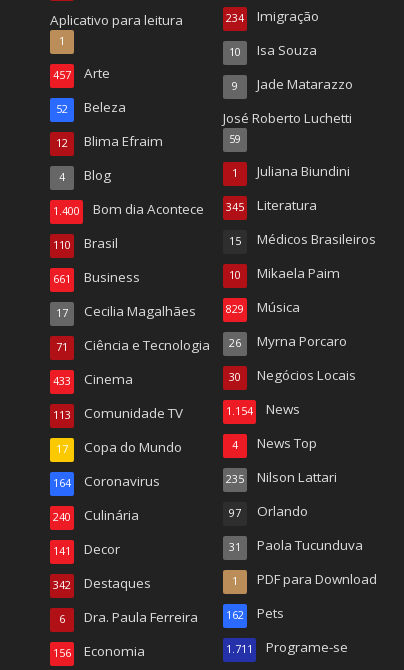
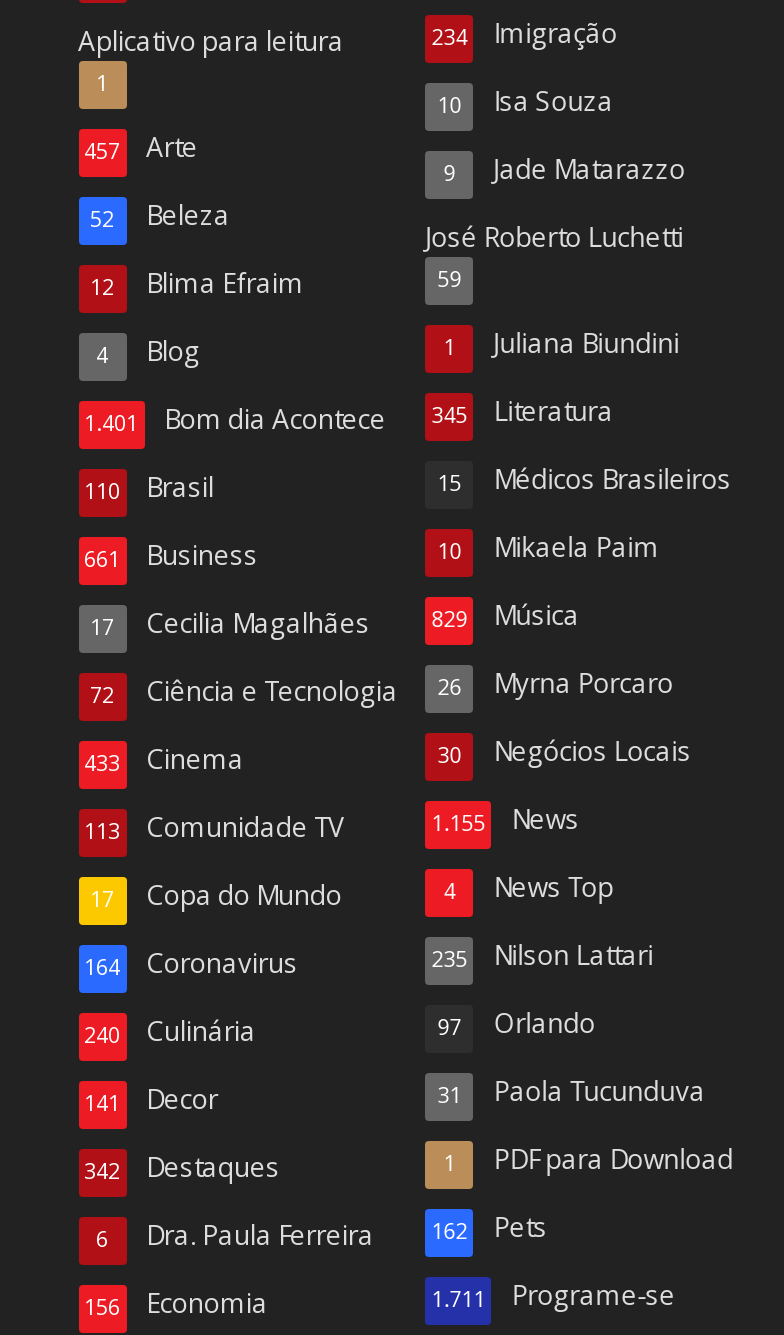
[52,196,317,218] 1.400 Bom dia Acontece 345 Literatura -> [84,393,614,437] 1.401 Bom dia Acontece 345 Literatura
[55,332,347,354] 71 Ciência e Tecnologia 26 Myrna Porcaro -> [90,665,674,709] 72 Ciência e Tecnologia 26 Myrna Porcaro
[226,400,300,418] 1.154 News -> [432,801,580,837] 1.155 News

